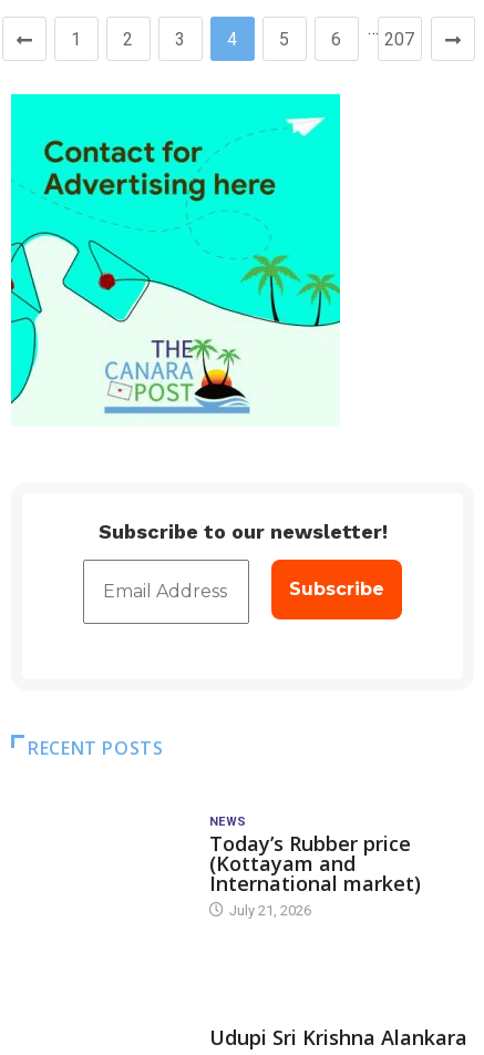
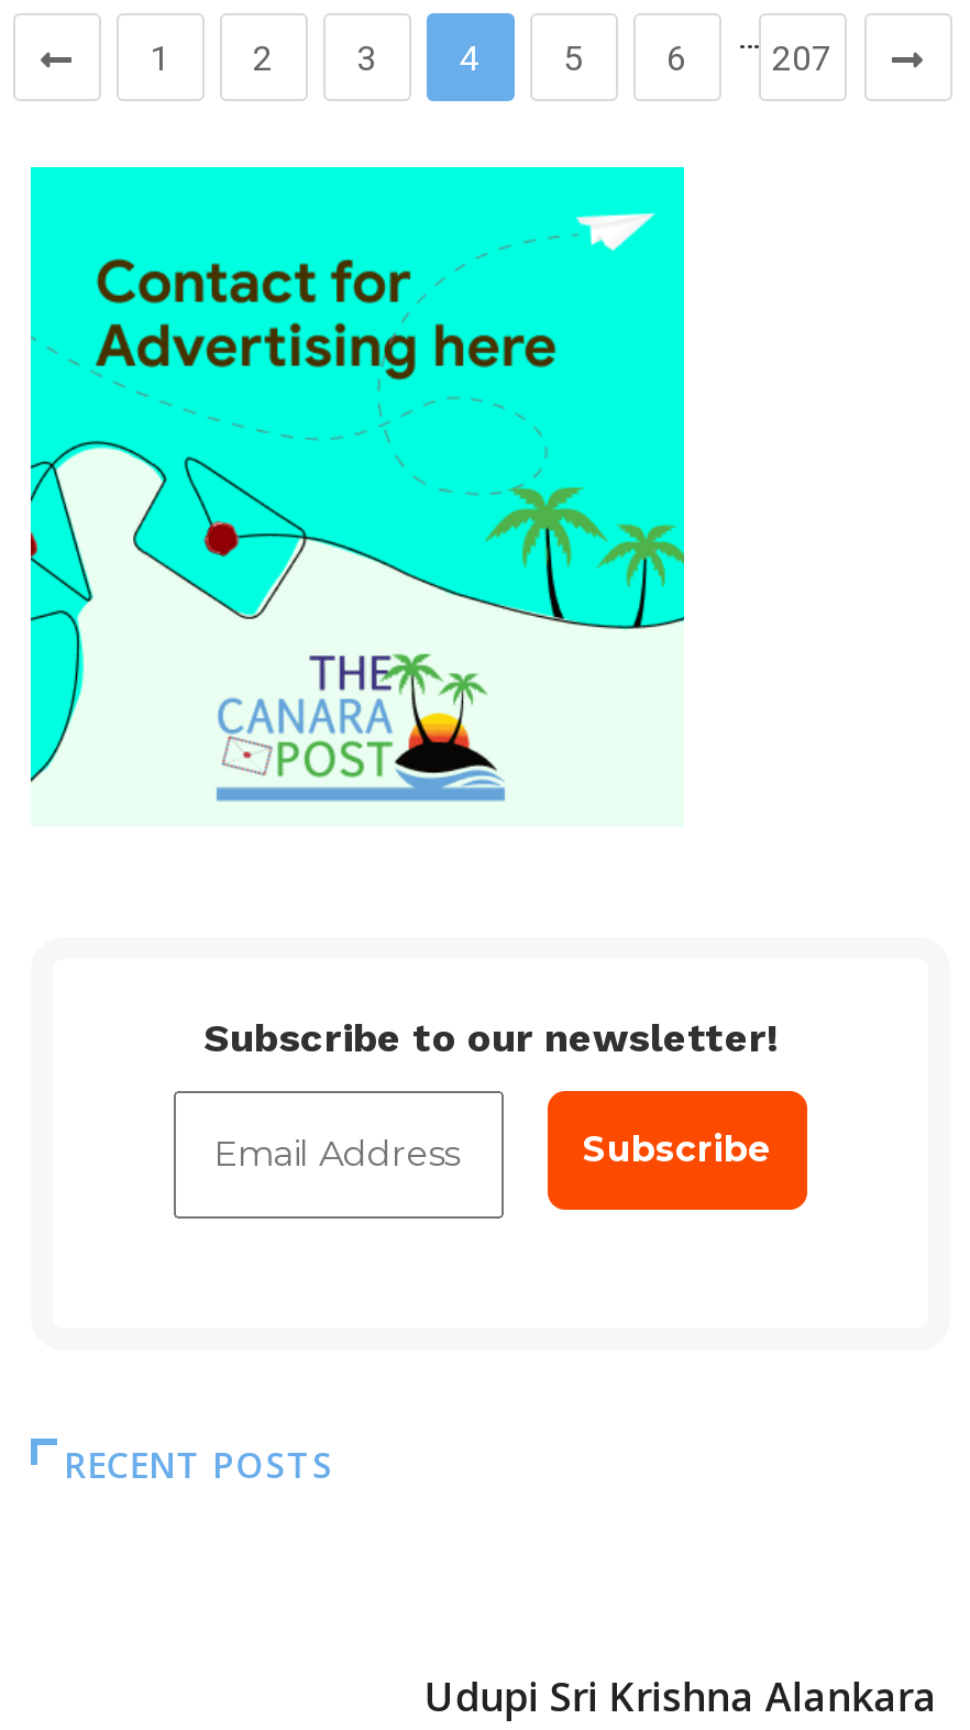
[209,815,421,919] NEWS | Today’s Rubber price | (Kottayam and | International market) | July 21, 2026 -> none

